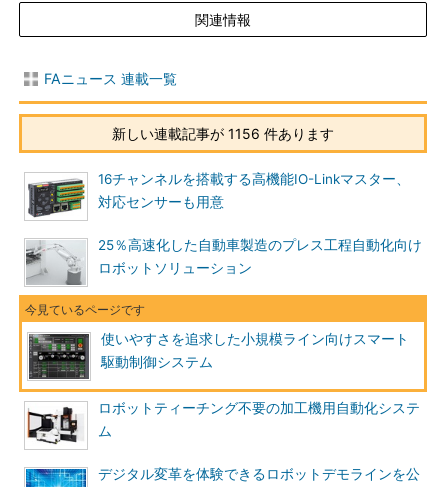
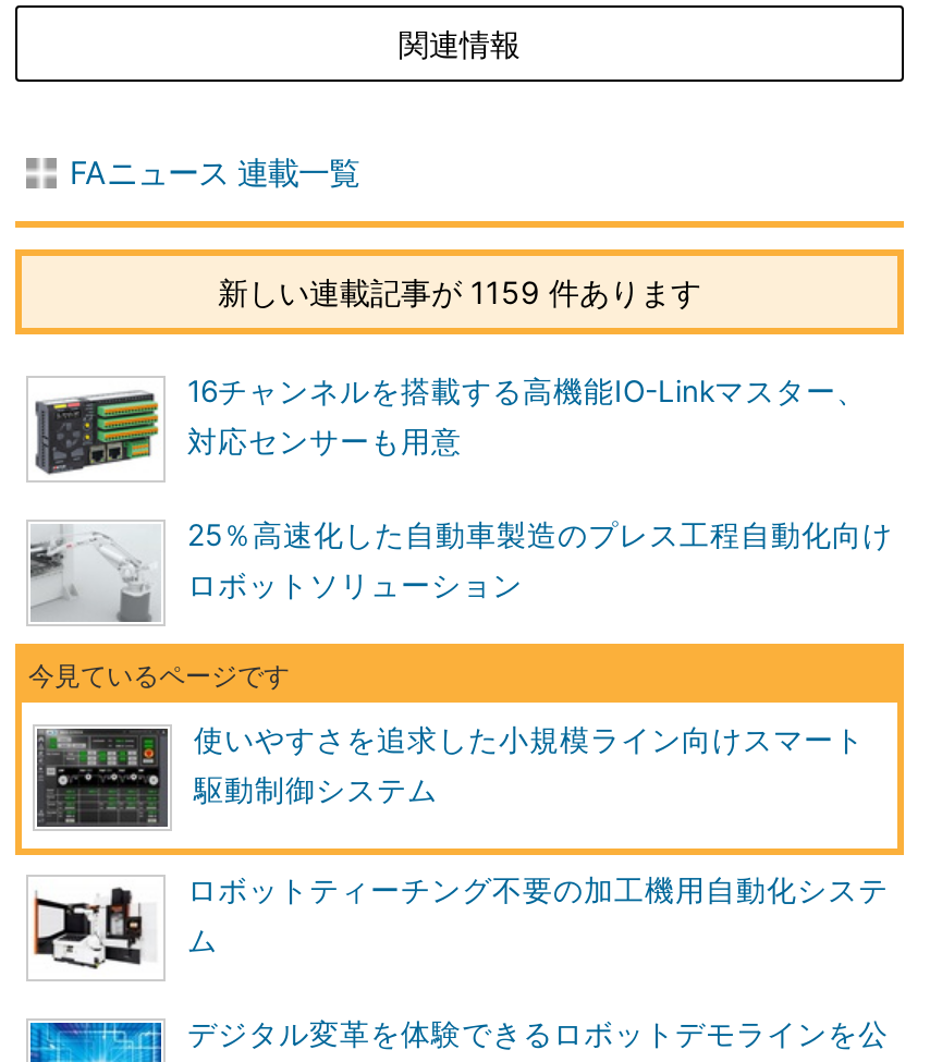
[112,125,334,142] 新しい連載記事が 1156 件あります -> [218,273,701,310] 新しい連載記事が 1159 件あります

